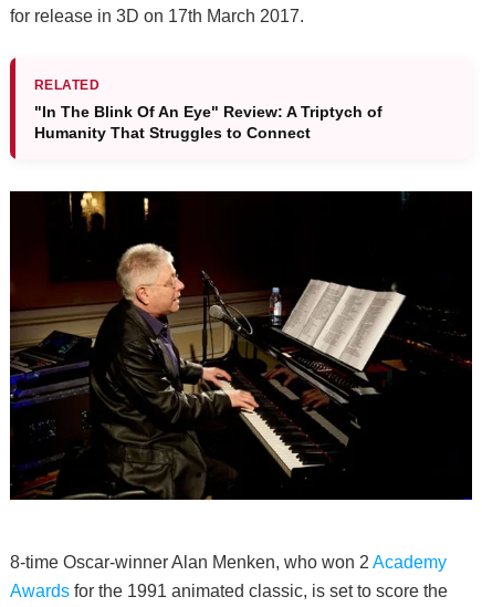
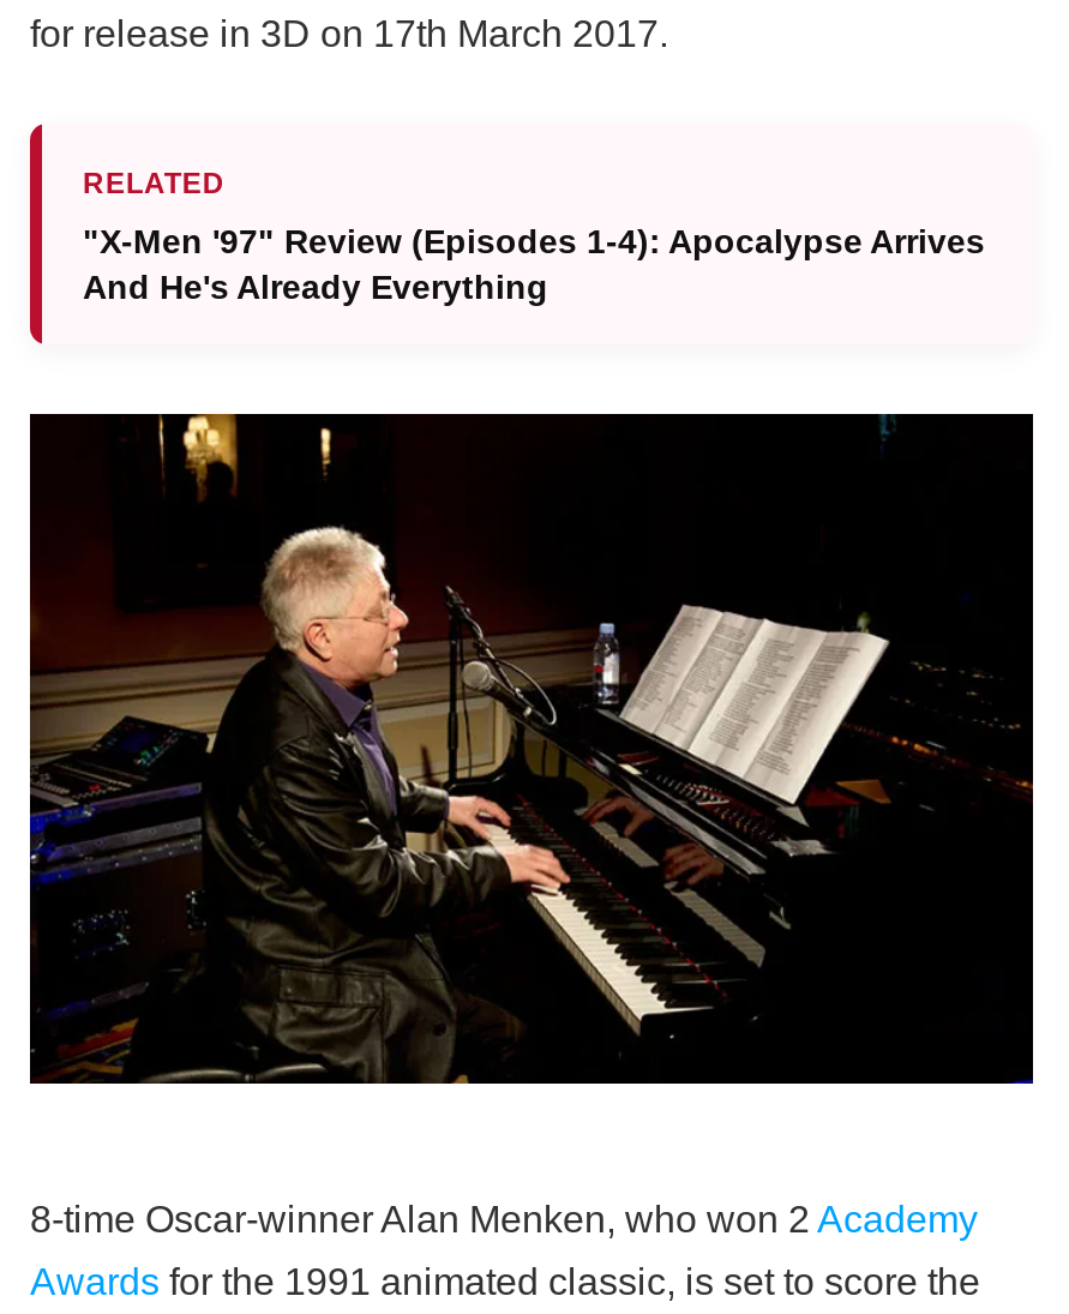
[34,103,383,142] "In The Blink Of An Eye" Review: A Triptych of | Humanity That Struggles to Connect -> [83,222,985,306] "X-Men '97" Review (Episodes 1-4): Apocalypse Arrives | And He's Already Everything

